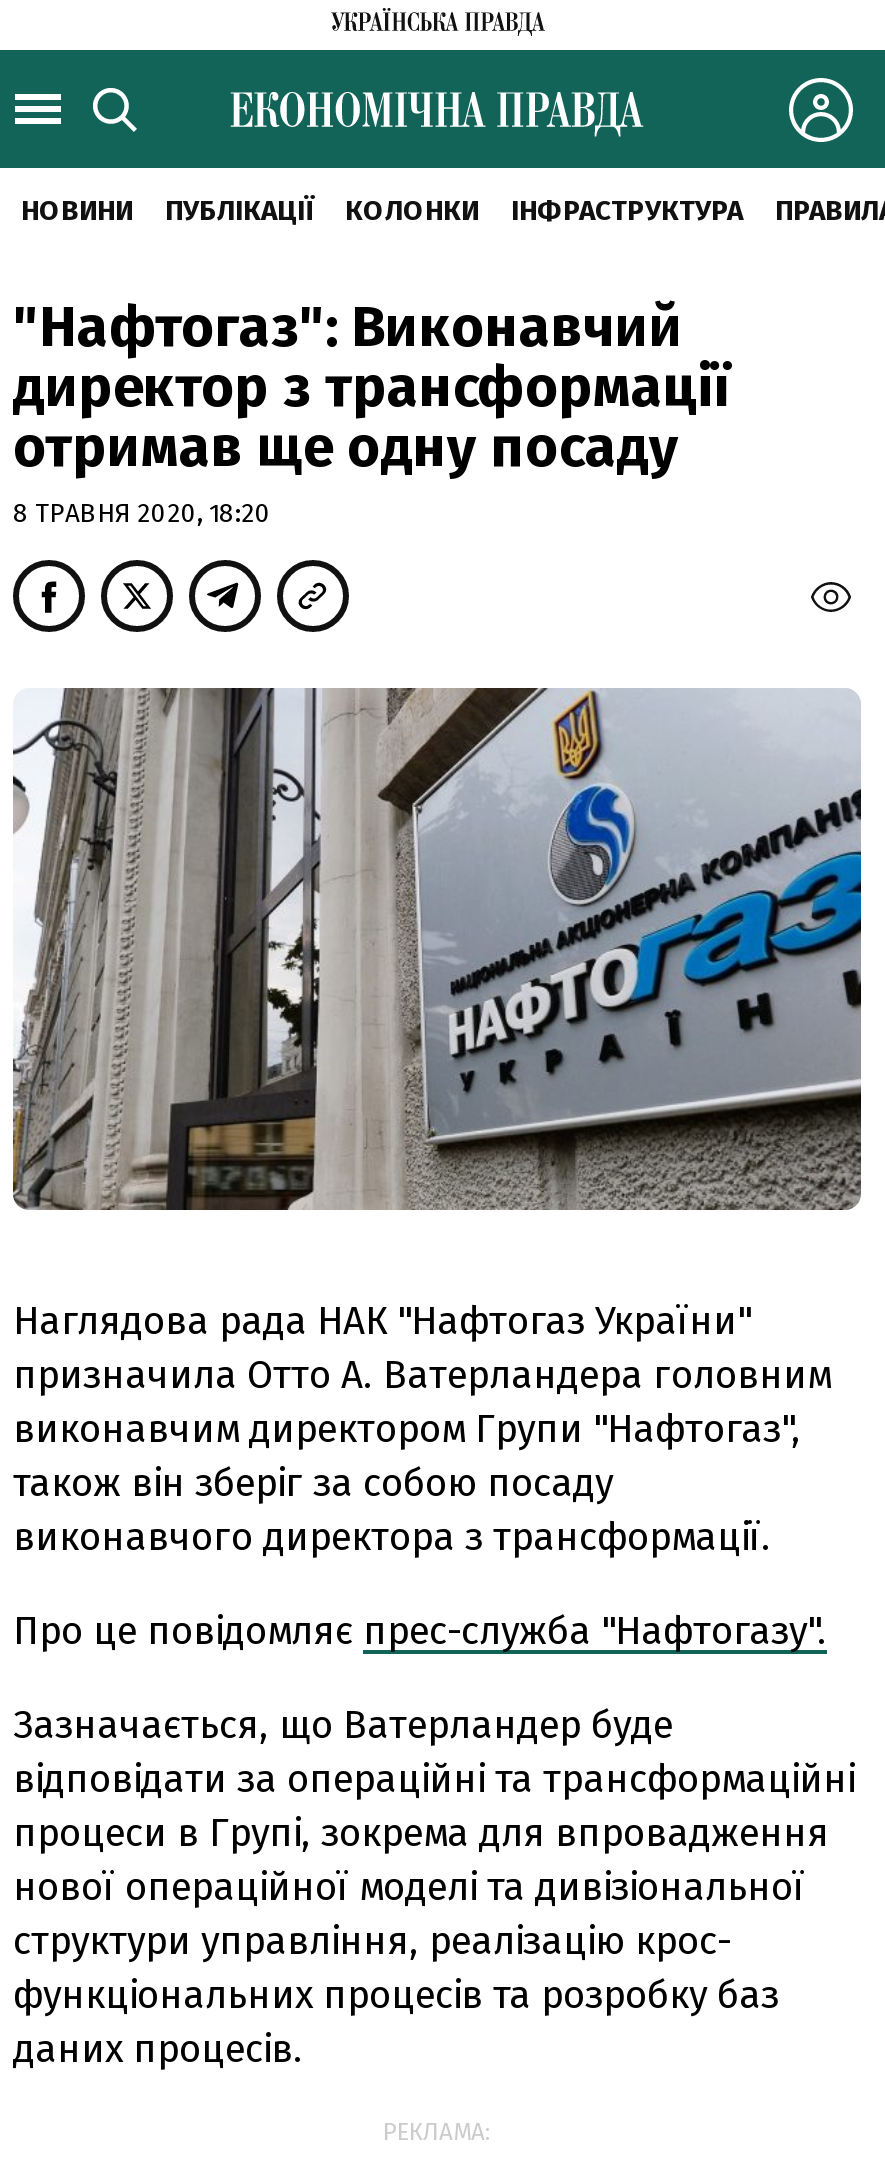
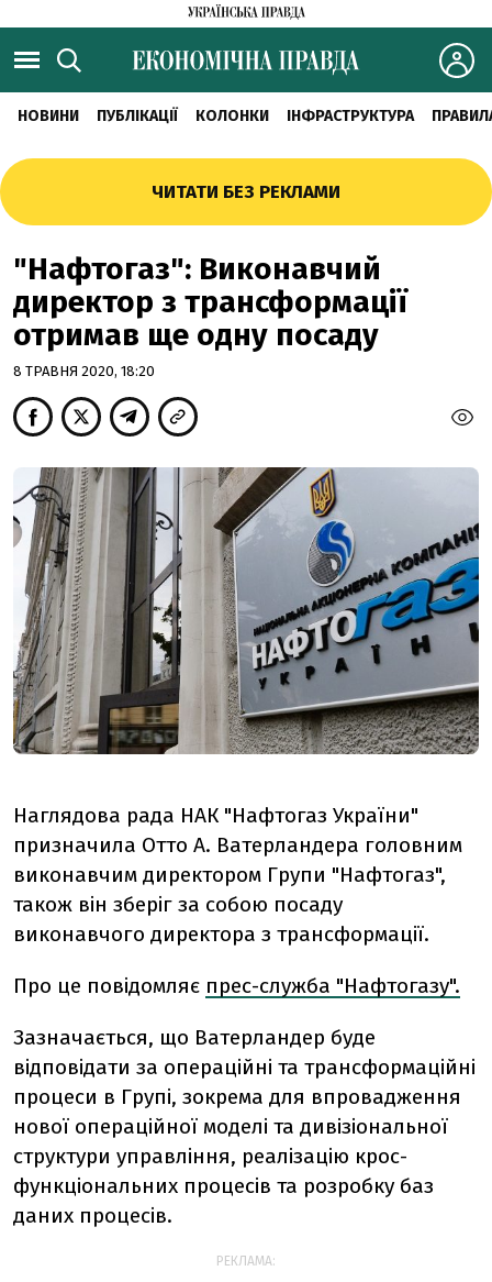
none -> [152,180,340,203] ЧИТАТИ БЕЗ РЕКЛАМИ

